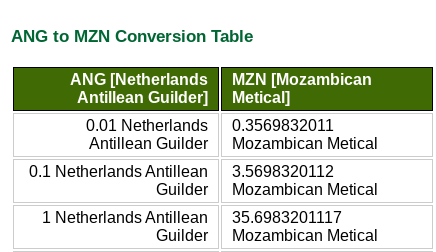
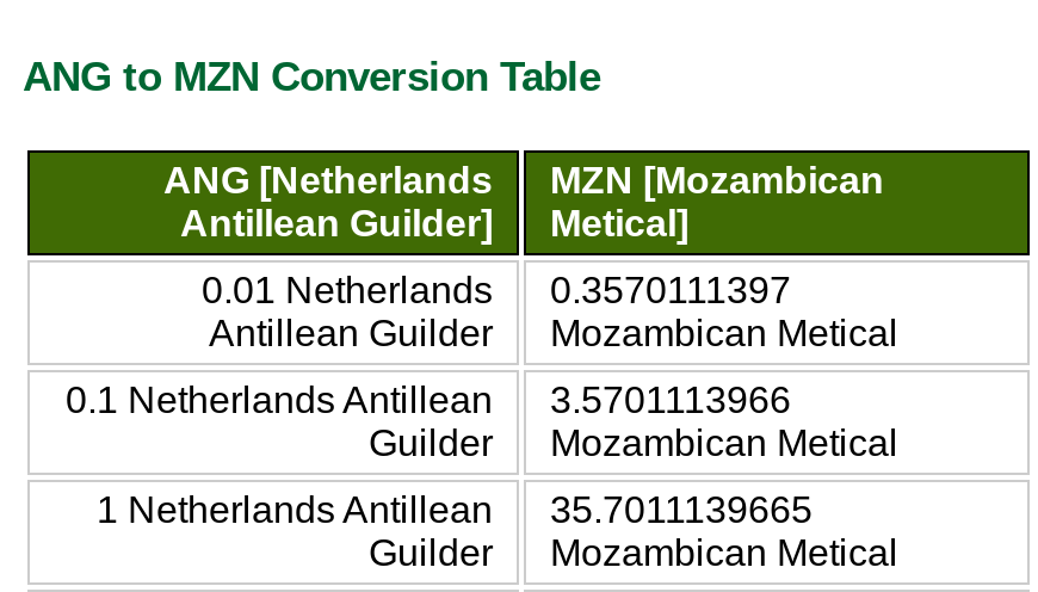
[86,117,334,134] 0.01 Netherlands 0.3569832011 -> [202,269,791,310] 0.01 Netherlands 0.3570111397
[29,163,334,180] 0.1 Netherlands Antillean 3.5698320112 -> [66,379,791,419] 0.1 Netherlands Antillean 3.5701113966
[42,209,342,226] 1 Netherlands Antillean 35.6983201117 -> [97,489,813,529] 1 Netherlands Antillean 35.7011139665

